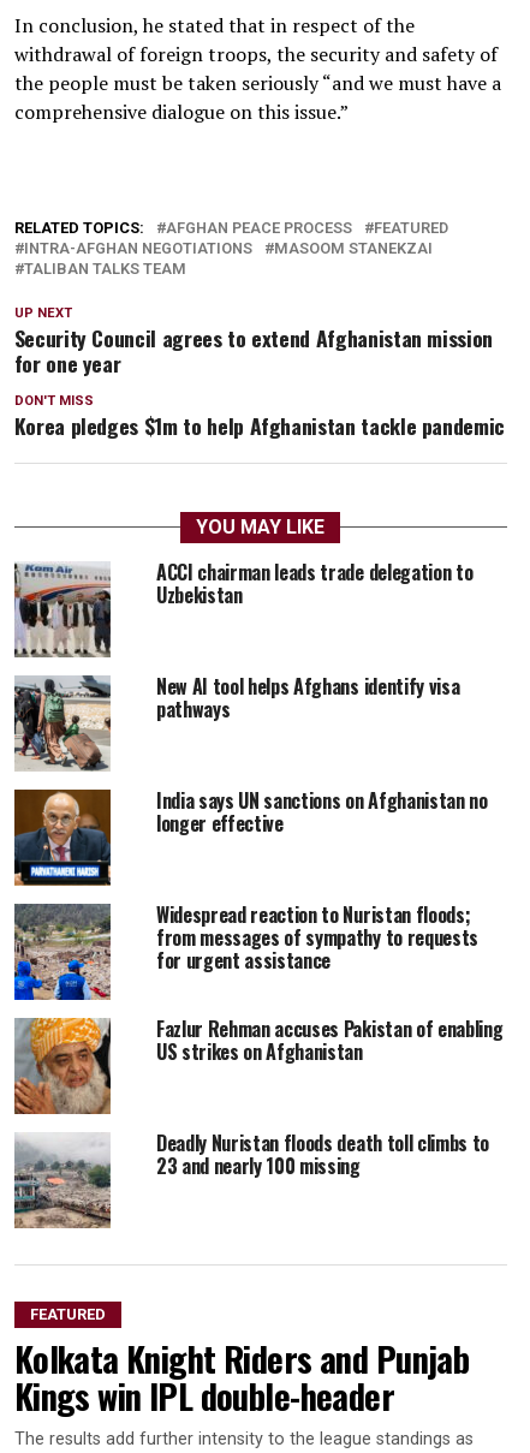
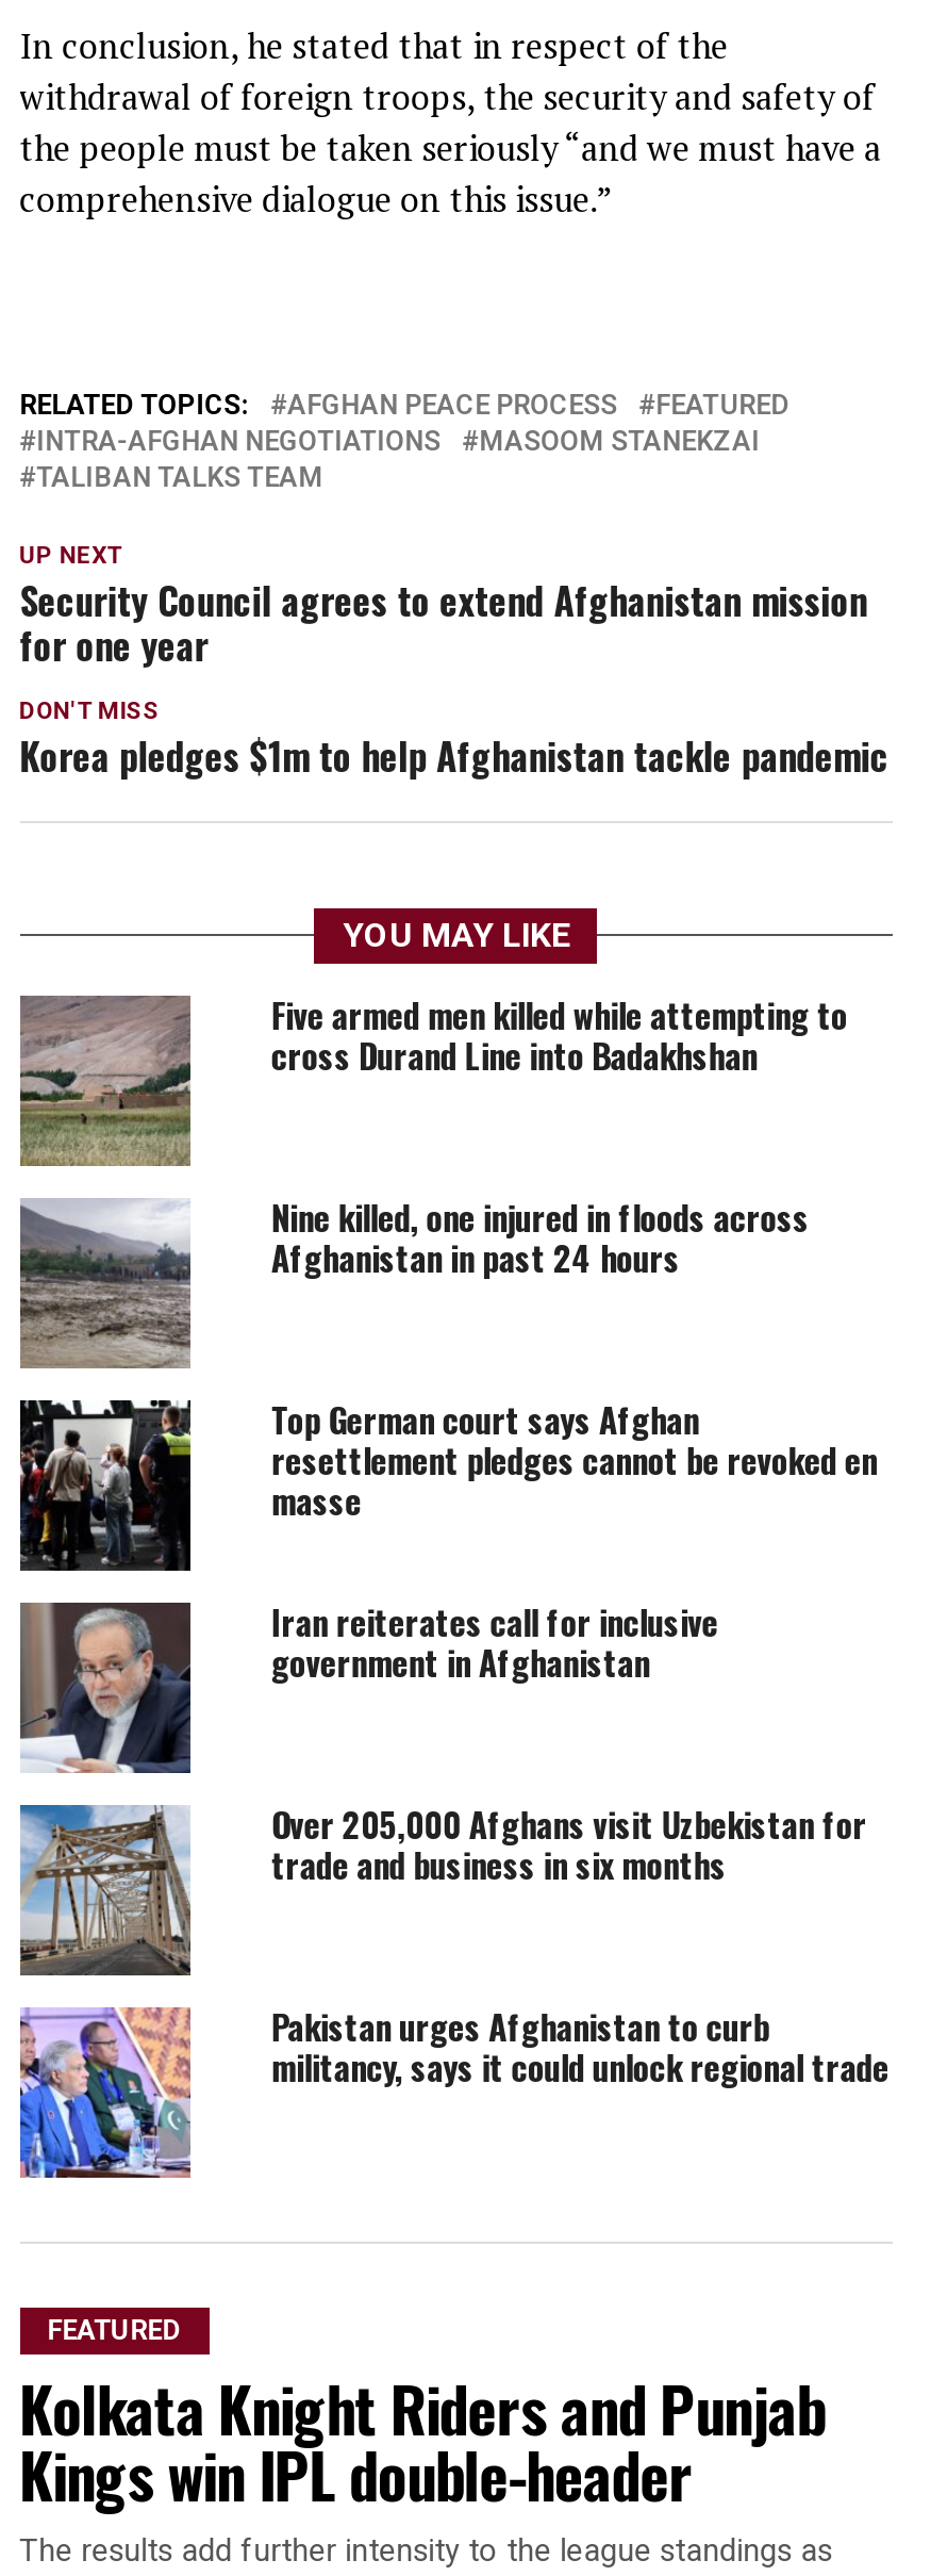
[14,557,473,657] [image] | ACCI chairman leads trade delegation to | Uzbekistan -> [20,989,848,1166] [image] | Five armed men killed while attempting to | cross Durand Line into Badakhshan
[14,672,460,770] [image] | New AI tool helps Afghans identify visa | pathways -> [20,1191,809,1368] [image] | Nine killed, one injured in floods across | Afghanistan in past 24 hours
[13,786,488,887] [image] | India says UN sanctions on Afghanistan no | longer effective -> [18,1394,877,1573] [image] | Top German court says Afghan | resettlement pledges cannot be revoked en | masse
[13,900,478,1001] [image] | Widespread reaction to Nuristan floods; | from messages of sympathy to requests | for urgent assistance -> [18,1596,718,1775] [image] | Iran reiterates call for inclusive | government in Afghanistan
[13,1014,503,1115] [image] | Fazlur Rehman accuses Pakistan of enabling | US strikes on Afghanistan -> [20,1798,867,1978] [image] | Over 205,000 Afghans visit Uzbekistan for | trade and business in six months
[13,1128,489,1228] [image] | Deadly Nuristan floods death toll climbs to | 23 and nearly 100 missing -> [18,2001,889,2180] [image] | Pakistan urges Afghanistan to curb | militancy, says it could unlock regional trade

